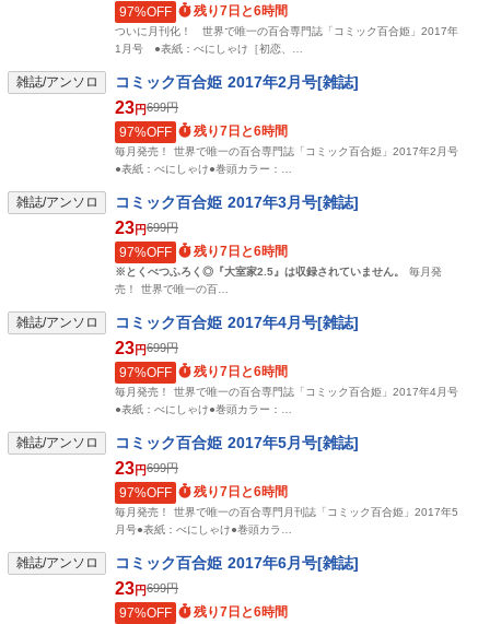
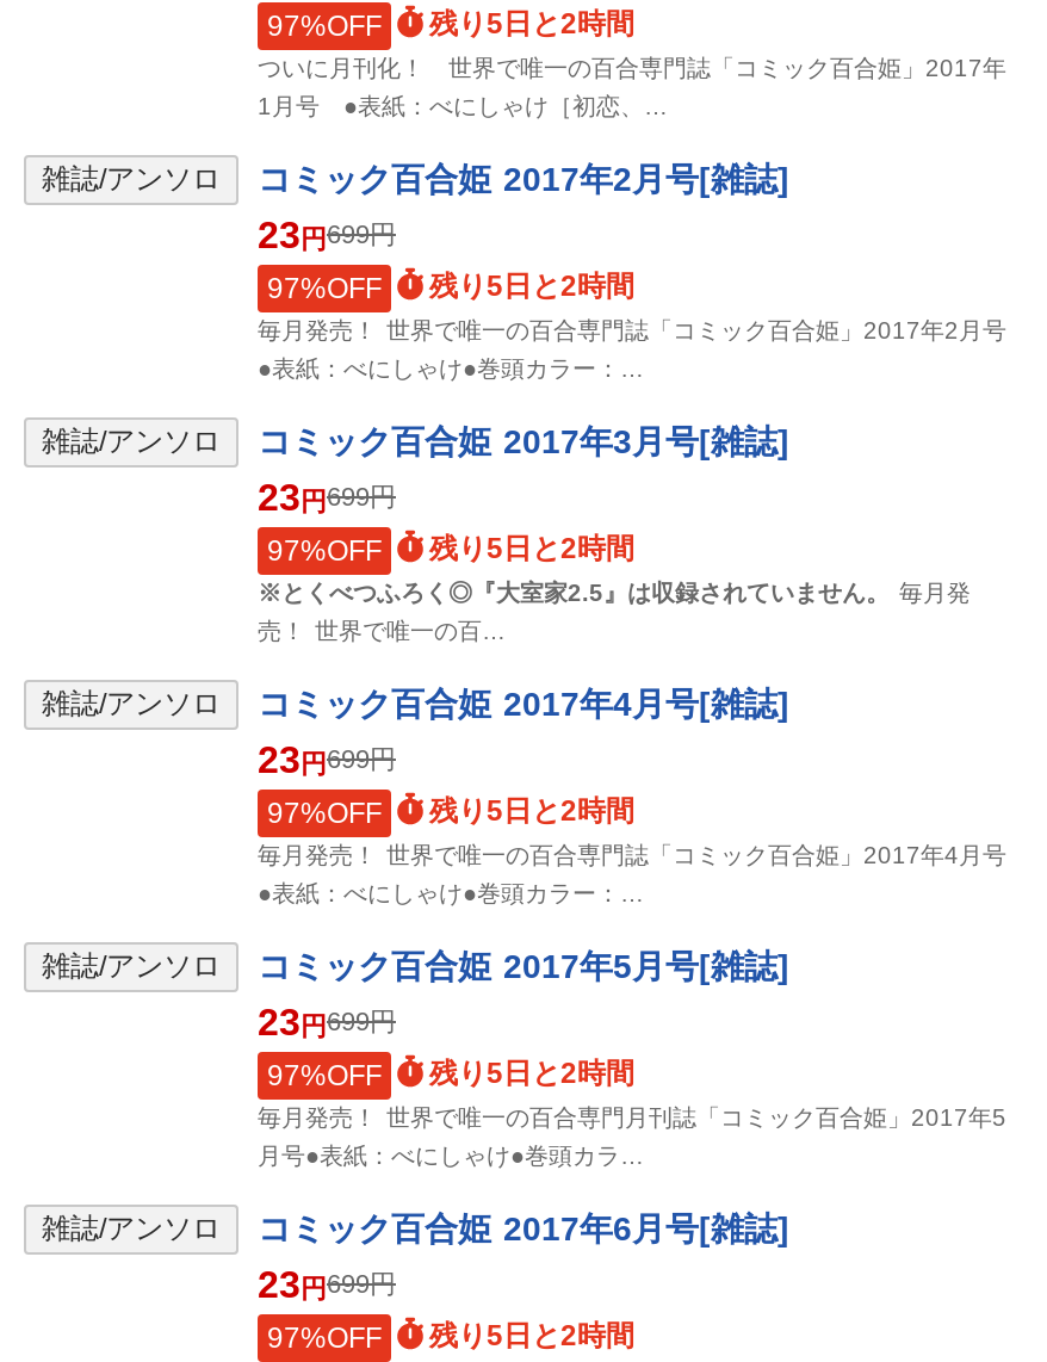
[194,3,288,19] 残り7日と6時間 -> [429,7,634,41] 残り5日と2時間
[194,123,288,139] 残り7日と6時間 -> [429,270,634,303] 残り5日と2時間
[194,244,288,259] 残り7日と6時間 -> [429,532,634,565] 残り5日と2時間
[194,364,288,379] 残り7日と6時間 -> [429,794,634,828] 残り5日と2時間
[194,484,288,499] 残り7日と6時間 -> [429,1057,634,1090] 残り5日と2時間
[194,604,288,620] 残り7日と6時間 -> [429,1319,634,1352] 残り5日と2時間

